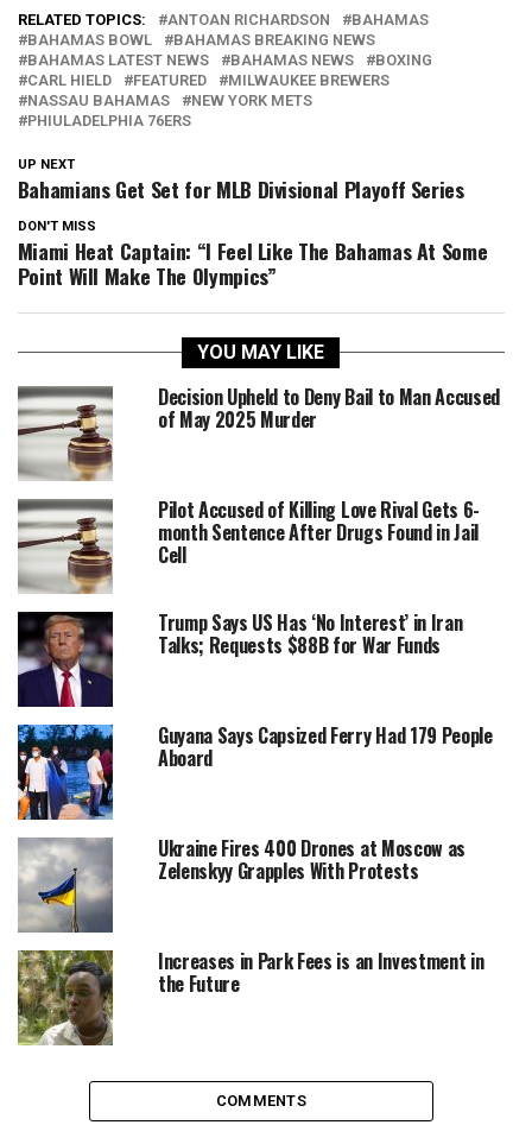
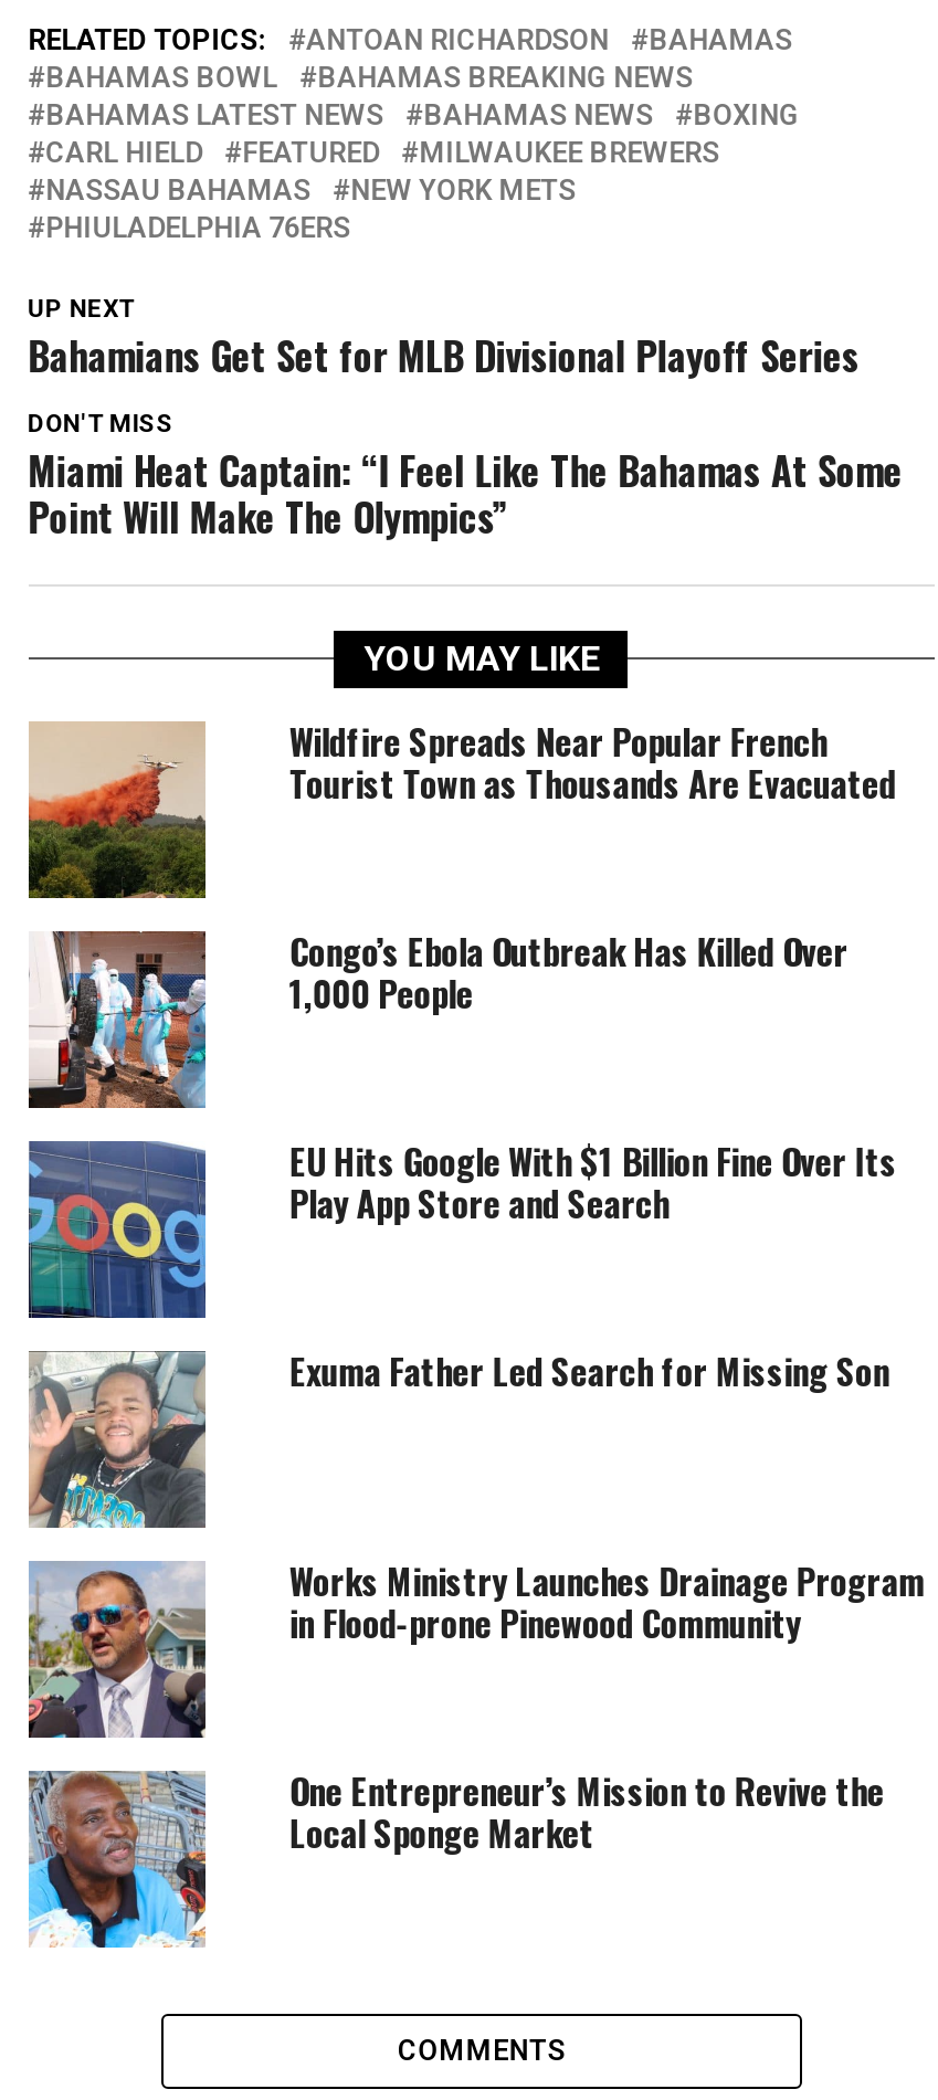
[17,382,500,481] [image] | Decision Upheld to Deny Bail to Man Accused | of May 2025 Murder -> [27,715,896,900] [image] | Wildfire Spreads Near Popular French | Tourist Town as Thousands Are Evacuated
[17,495,480,595] [image] | Pilot Accused of Killing Love Rival Gets 6- | month Sentence After Drugs Found in Jail | Cell -> [27,924,848,1110] [image] | Congo’s Ebola Outbreak Has Killed Over | 1,000 People
[17,608,462,708] [image] | Trump Says US Has ‘No Interest’ in Iran | Talks; Requests $88B for War Funds -> [27,1134,897,1320] [image] | EU Hits Google With $1 Billion Fine Over Its | Play App Store and Search
[17,721,493,821] [image] | Guyana Says Capsized Ferry Had 179 People | Aboard -> [27,1344,889,1530] [image] | Exuma Father Led Search for Missing Son
[18,834,465,933] [image] | Ukraine Fires 400 Drones at Moscow as | Zelenskyy Grapples With Protests -> [29,1554,924,1740] [image] | Works Ministry Launches Drainage Program | in Flood-prone Pinewood Community
[17,947,484,1047] [image] | Increases in Park Fees is an Investment in | the Future -> [27,1764,884,1950] [image] | One Entrepreneur’s Mission to Revive the | Local Sponge Market

